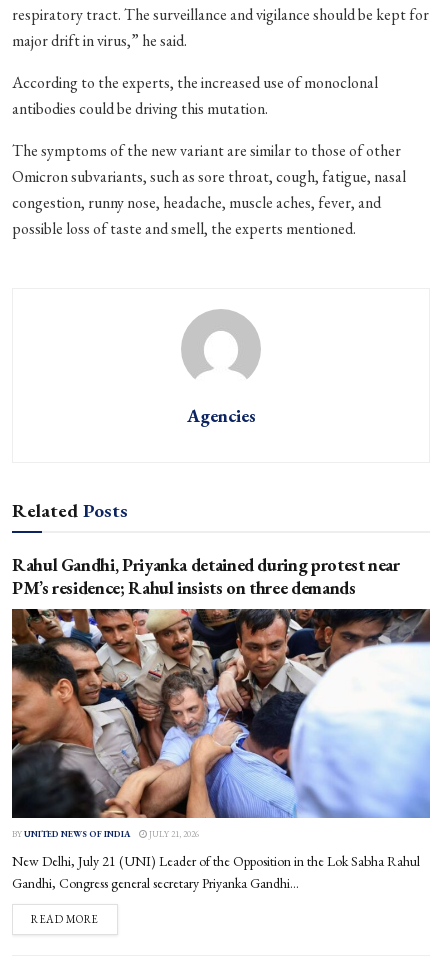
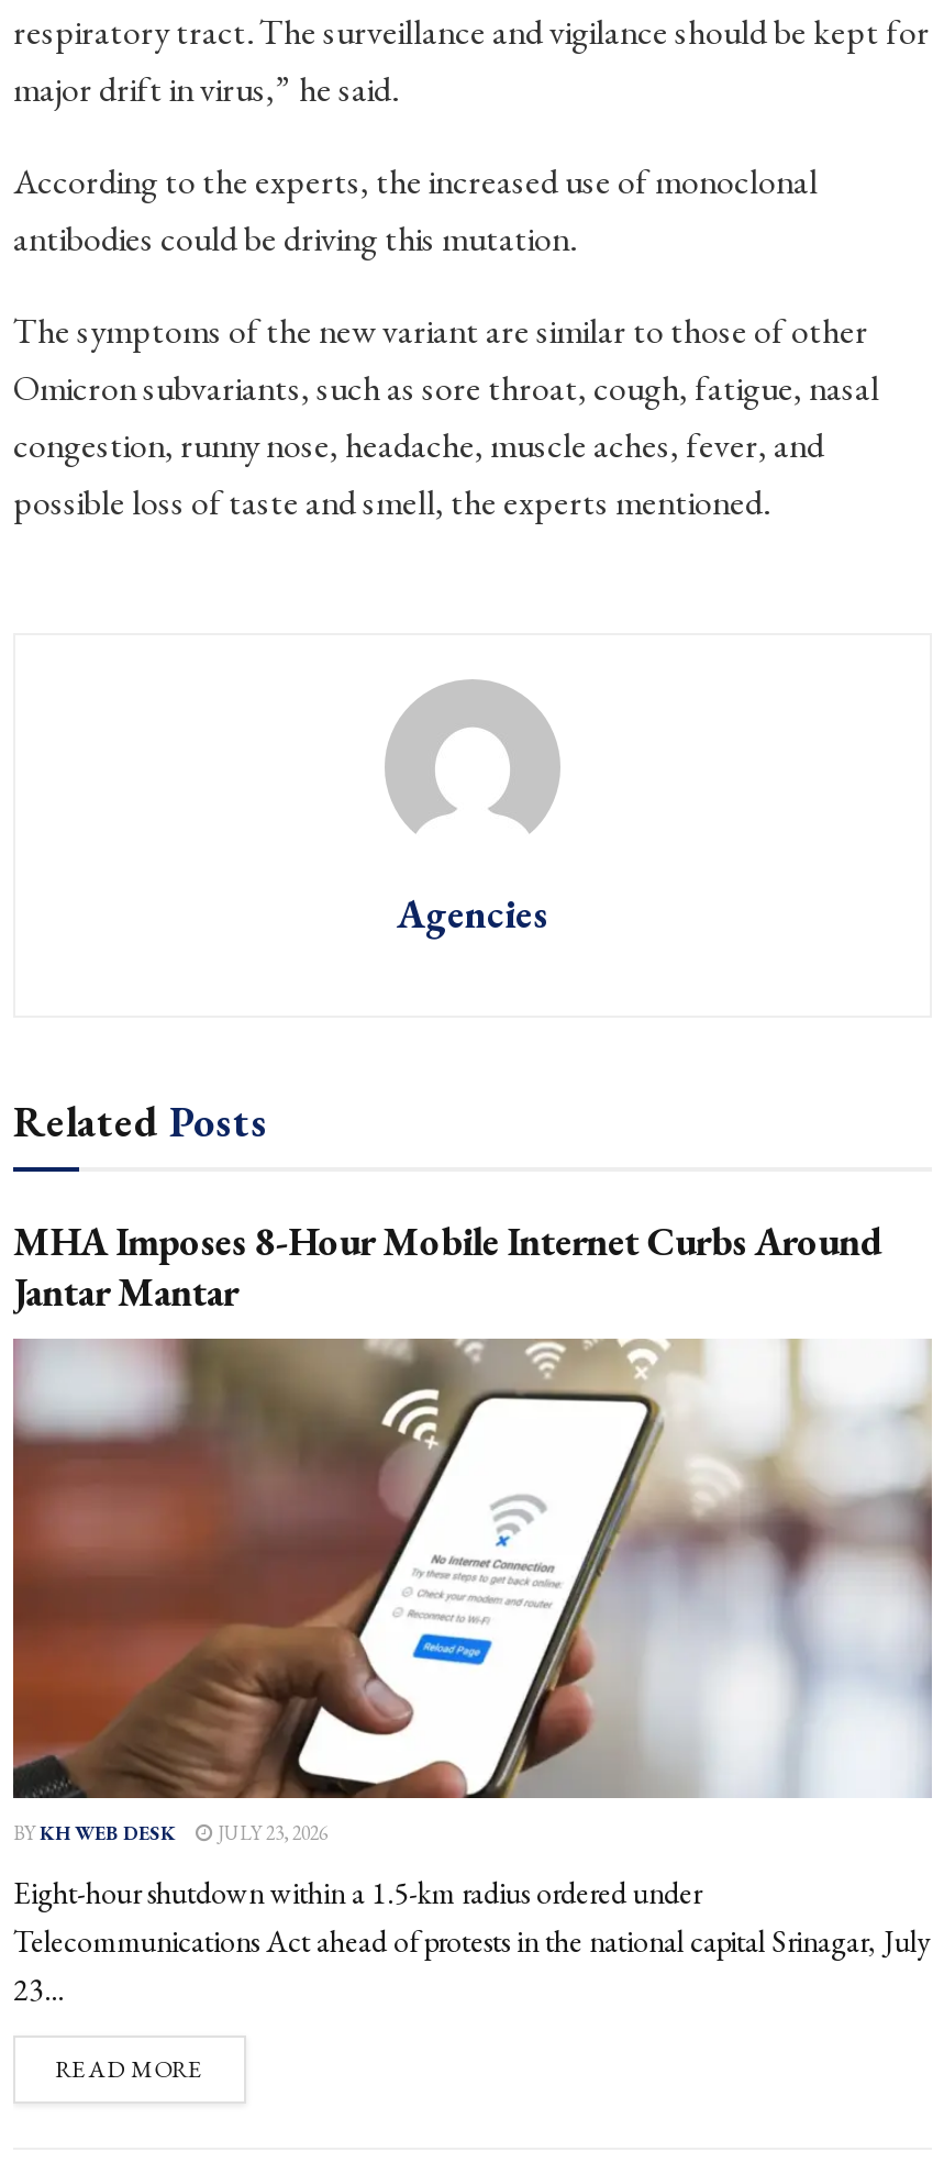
[12,553,400,599] Rahul Gandhi, Priyanka detained during protest near | PM’s residence; Rahul insists on three demands -> [13,1217,882,1318] MHA Imposes 8-Hour Mobile Internet Curbs Around | Jantar Mantar
[11,608,431,840] [image] | BY UNITED NEWS OF INDIA | JULY 21, 2026 -> [11,1339,934,1848] [image] | BY KH WEB DESK | JULY 23, 2026
[12,852,420,892] New Delhi, July 21 (UNI) Leader of the Opposition in the Lok Sabha Rahul | Gandhi, Congress general secretary Priyanka Gandhi... -> [13,1874,930,2010] Eight-hour shutdown within a 1.5-km radius ordered under | Telecommunications Act ahead of protests in the national capital Srinagar, July | 23...

